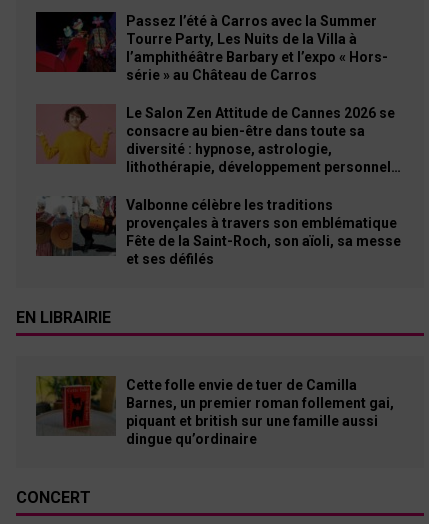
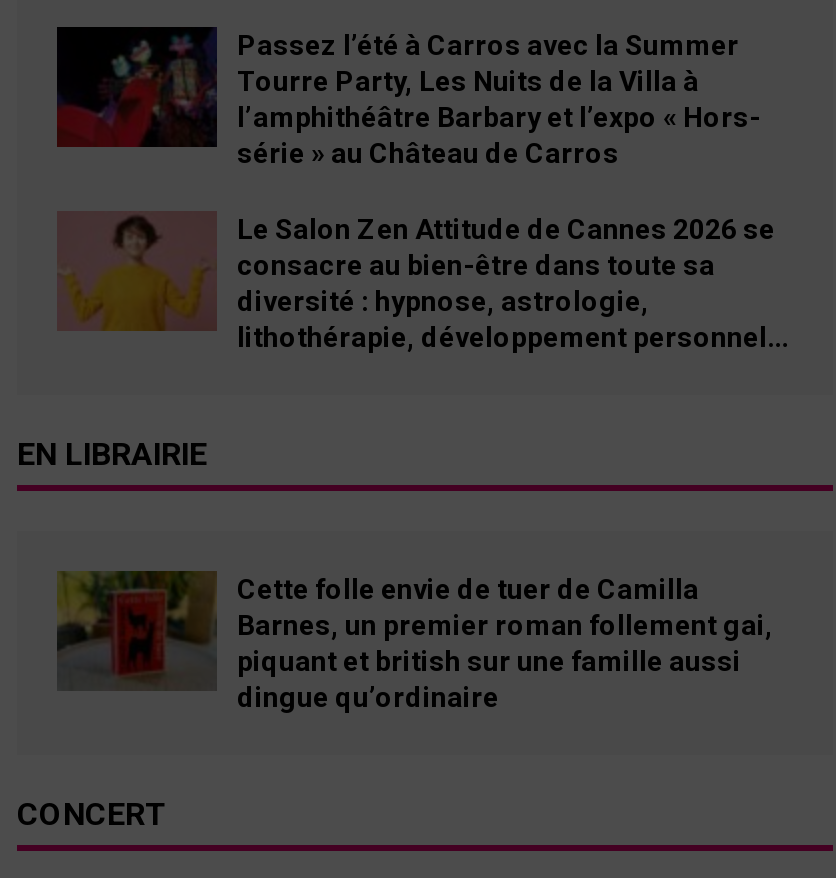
[35,196,401,267] [image] | Valbonne célèbre les traditions | provençales à travers son emblématique | Fête de la Saint-Roch, son aïoli, sa messe | et ses défilés -> none

